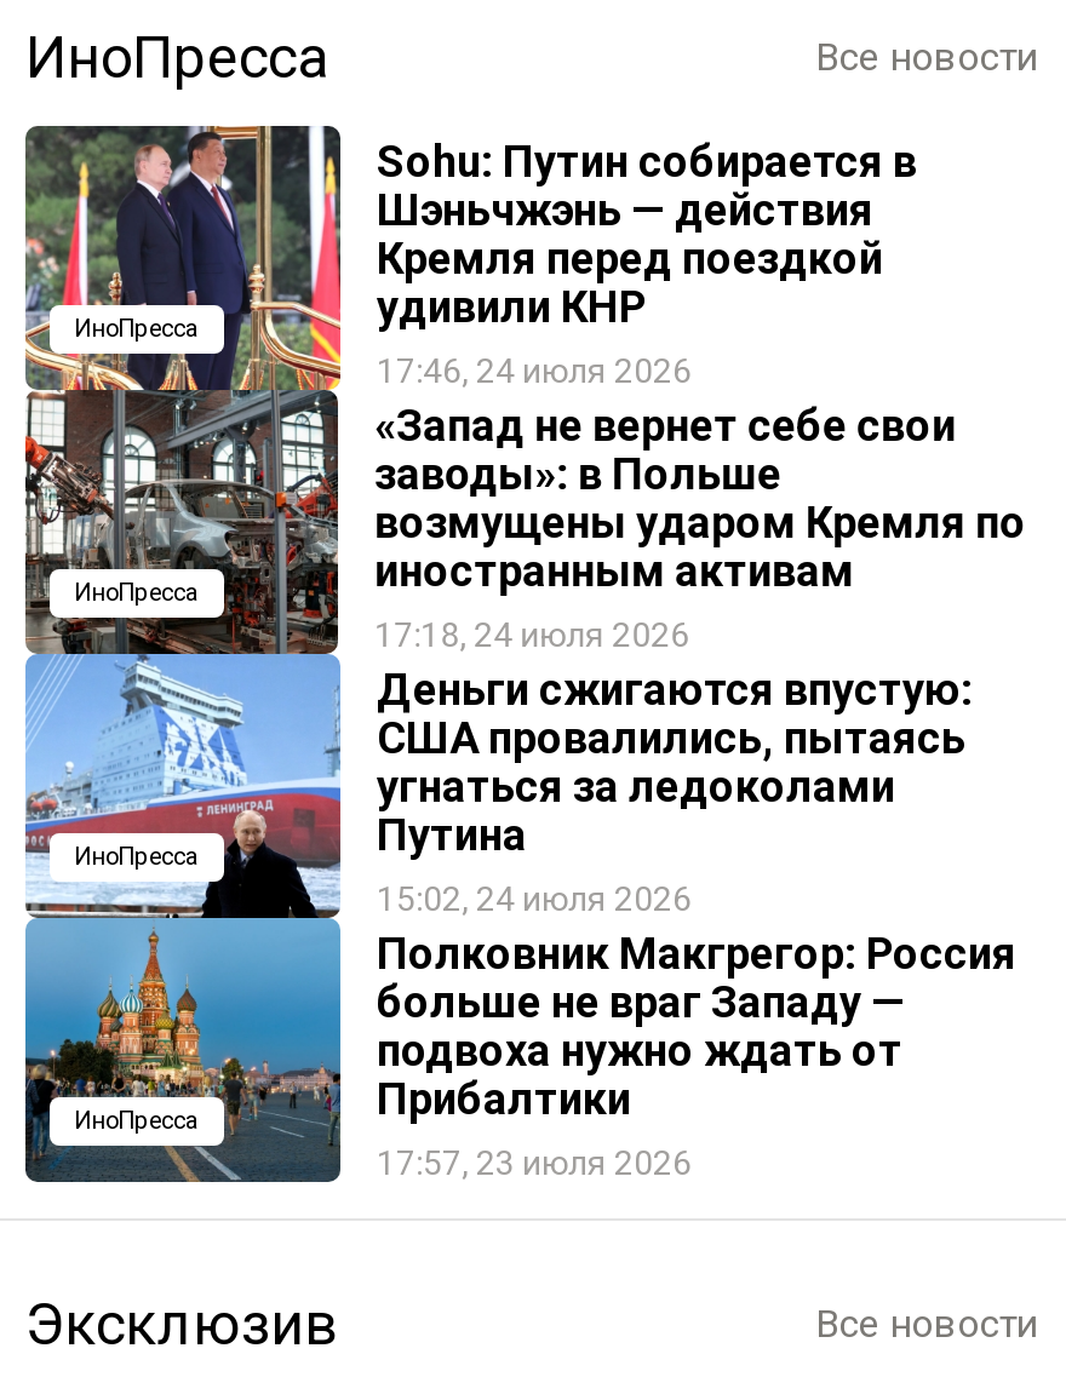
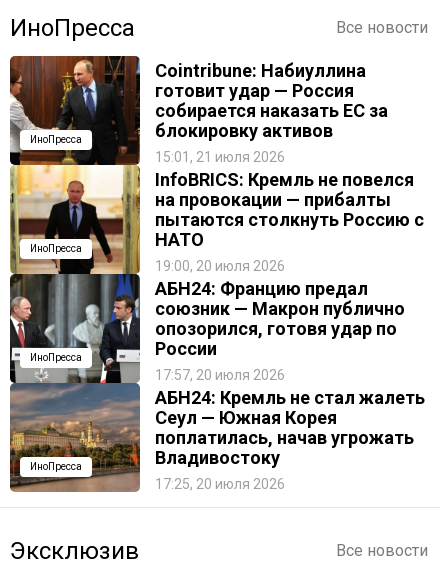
[23,124,917,1184] [image] | Sohu: Путин собирается в | Шэньчжэнь — действия | Кремля перед поездкой | удивили КНР | 17:46, 24 июля 2026 -> [9,55,388,493] [image] | Cointribune: Набиуллина | готовит удар — Россия | собирается наказать EC за | блокировку активов | 15:01, 21 июля 2026
[375,401,1026,655] «Запад не вернет себе свои | заводы»: в Польше | возмущены ударом Кремля по | иностранным активам | 17:18, 24 июля 2026 -> [155,169,424,274] InfoBRICS: Кремль не повелся | на провокации — прибалты | пытаются столкнуть Россию с | НАТО | 19:00, 20 июля 2026
[377,665,973,919] Деньги сжигаются впустую: | США провалились, пытаясь | угнаться за ледоколами | Путина | 15:02, 24 июля 2026 -> [155,278,405,383] АБН24: Францию предал | союзник — Макрон публично | опозорился, готовя удар по | России | 17:57, 20 июля 2026
[377,929,1016,1183] Полковник Макгрегор: Россия | больше не враг Западу — | подвоха нужно ждать от | Прибалтики | 17:57, 23 июля 2026 -> [155,387,425,492] АБН24: Кремль не стал жалеть | Сеул — Южная Корея | поплатилась, начав угрожать | Владивостоку | 17:25, 20 июля 2026

